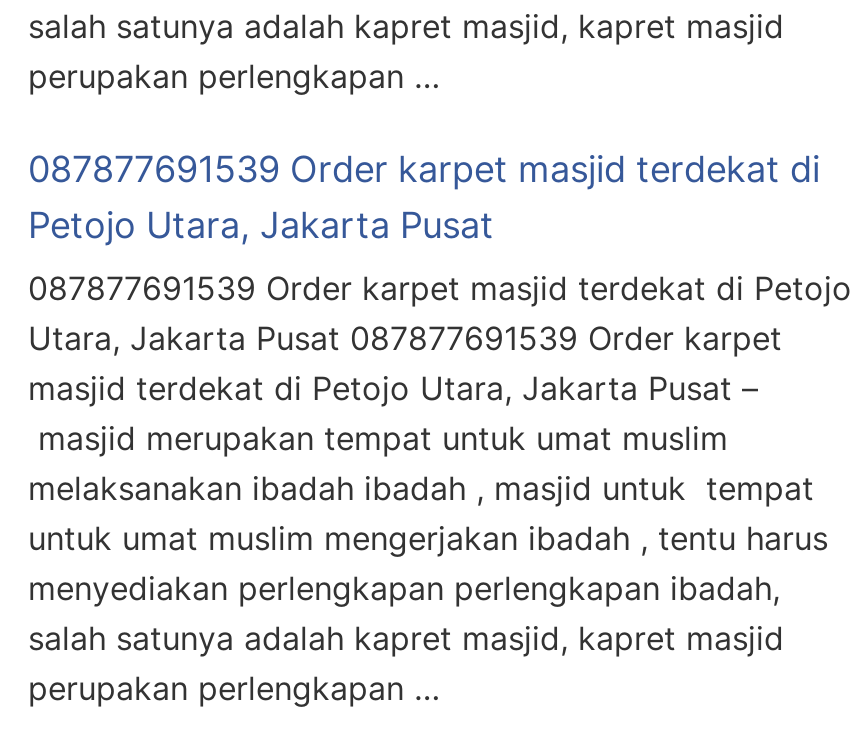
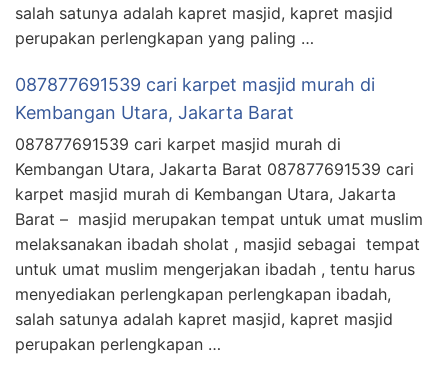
[28,56,440,96] perupakan perlengkapan … -> [15,28,314,48] perupakan perlengkapan yang paling …
[28,148,820,246] 087877691539 Order karpet masjid terdekat di | Petojo Utara, Jakarta Pusat -> [15,74,375,123] 087877691539 cari karpet masjid murah di | Kembangan Utara, Jakarta Barat
[28,268,852,508] 087877691539 Order karpet masjid terdekat di Petojo | Utara, Jakarta Pusat 087877691539 Order karpet | masjid terdekat di Petojo Utara, Jakarta Pusat – | masjid merupakan tempat untuk umat muslim | melaksanakan ibadah ibadah , masjid untuk tempat -> [15,134,423,254] 087877691539 cari karpet masjid murah di | Kembangan Utara, Jakarta Barat 087877691539 cari | karpet masjid murah di Kembangan Utara, Jakarta | Barat – masjid merupakan tempat untuk umat muslim | melaksanakan ibadah sholat , masjid sebagai tempat

